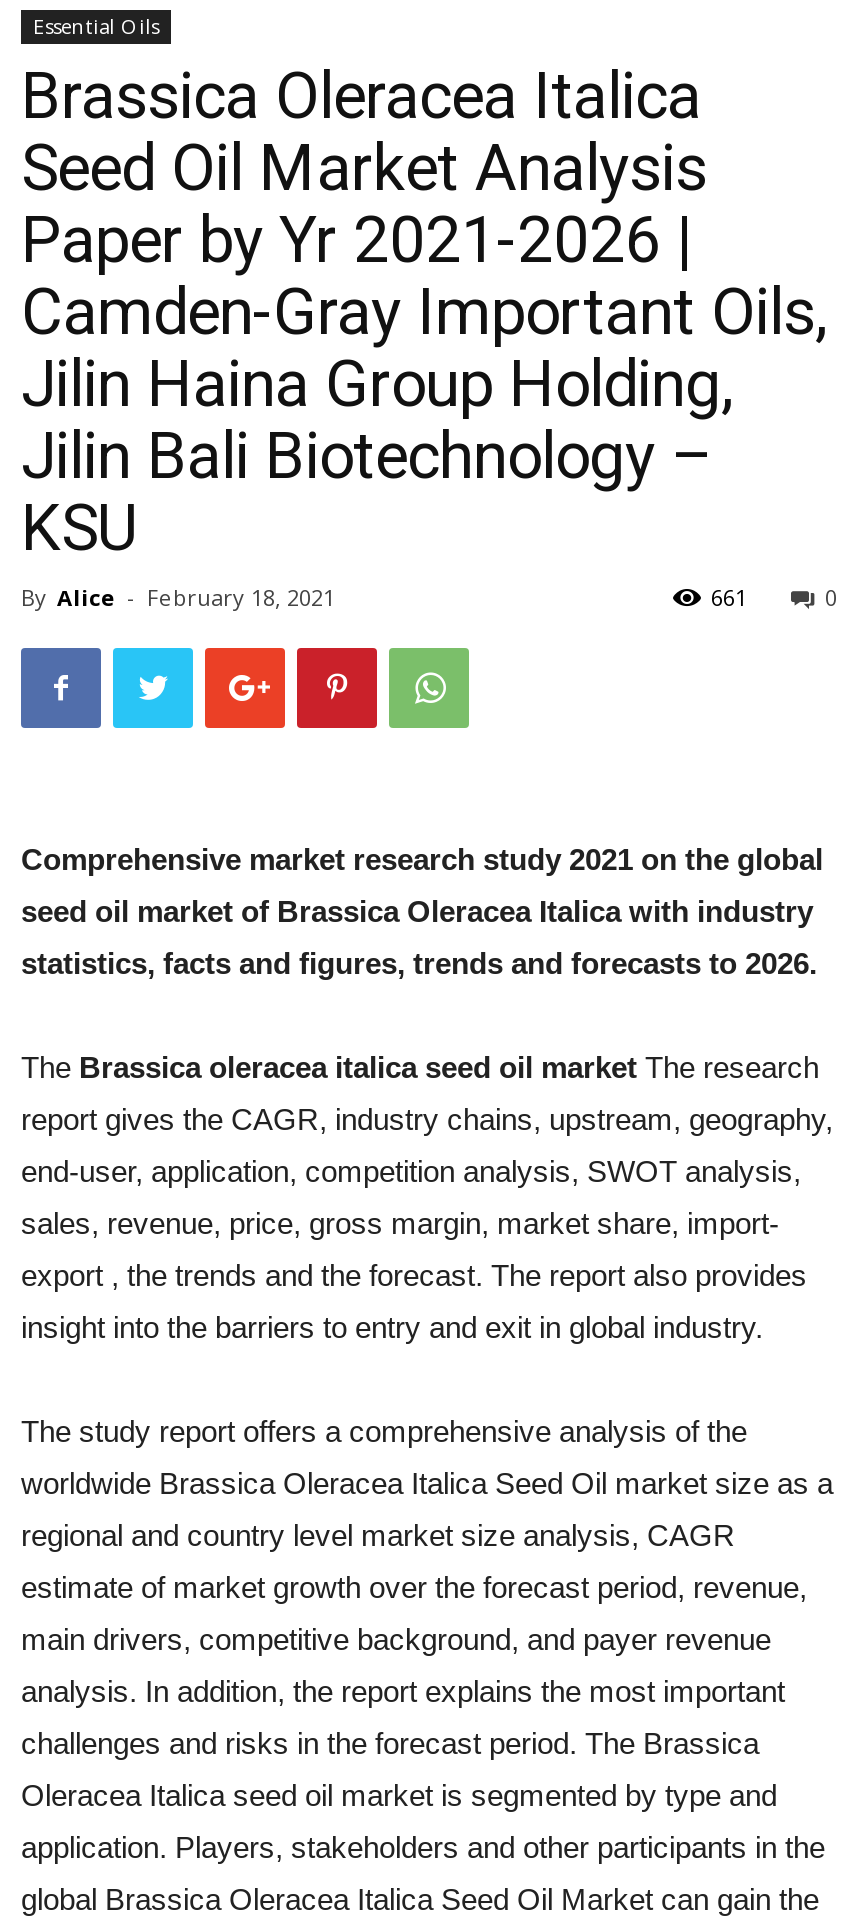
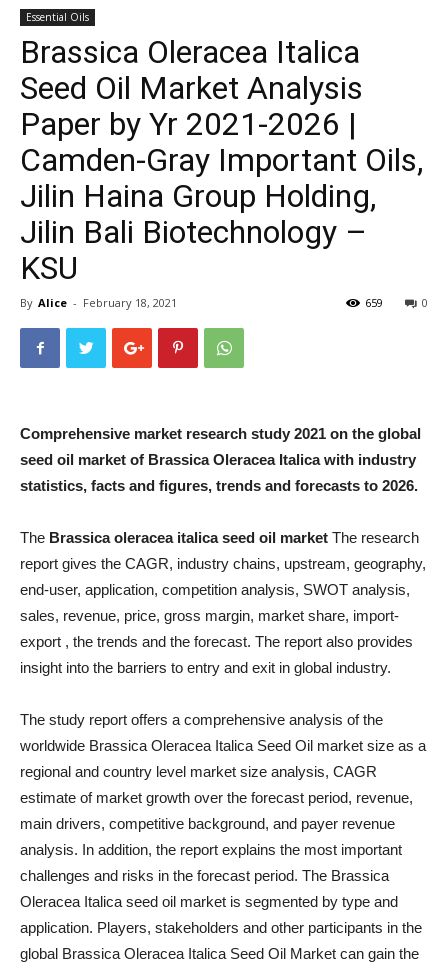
[711,582,747,612] 661 -> [365,295,383,310] 659

